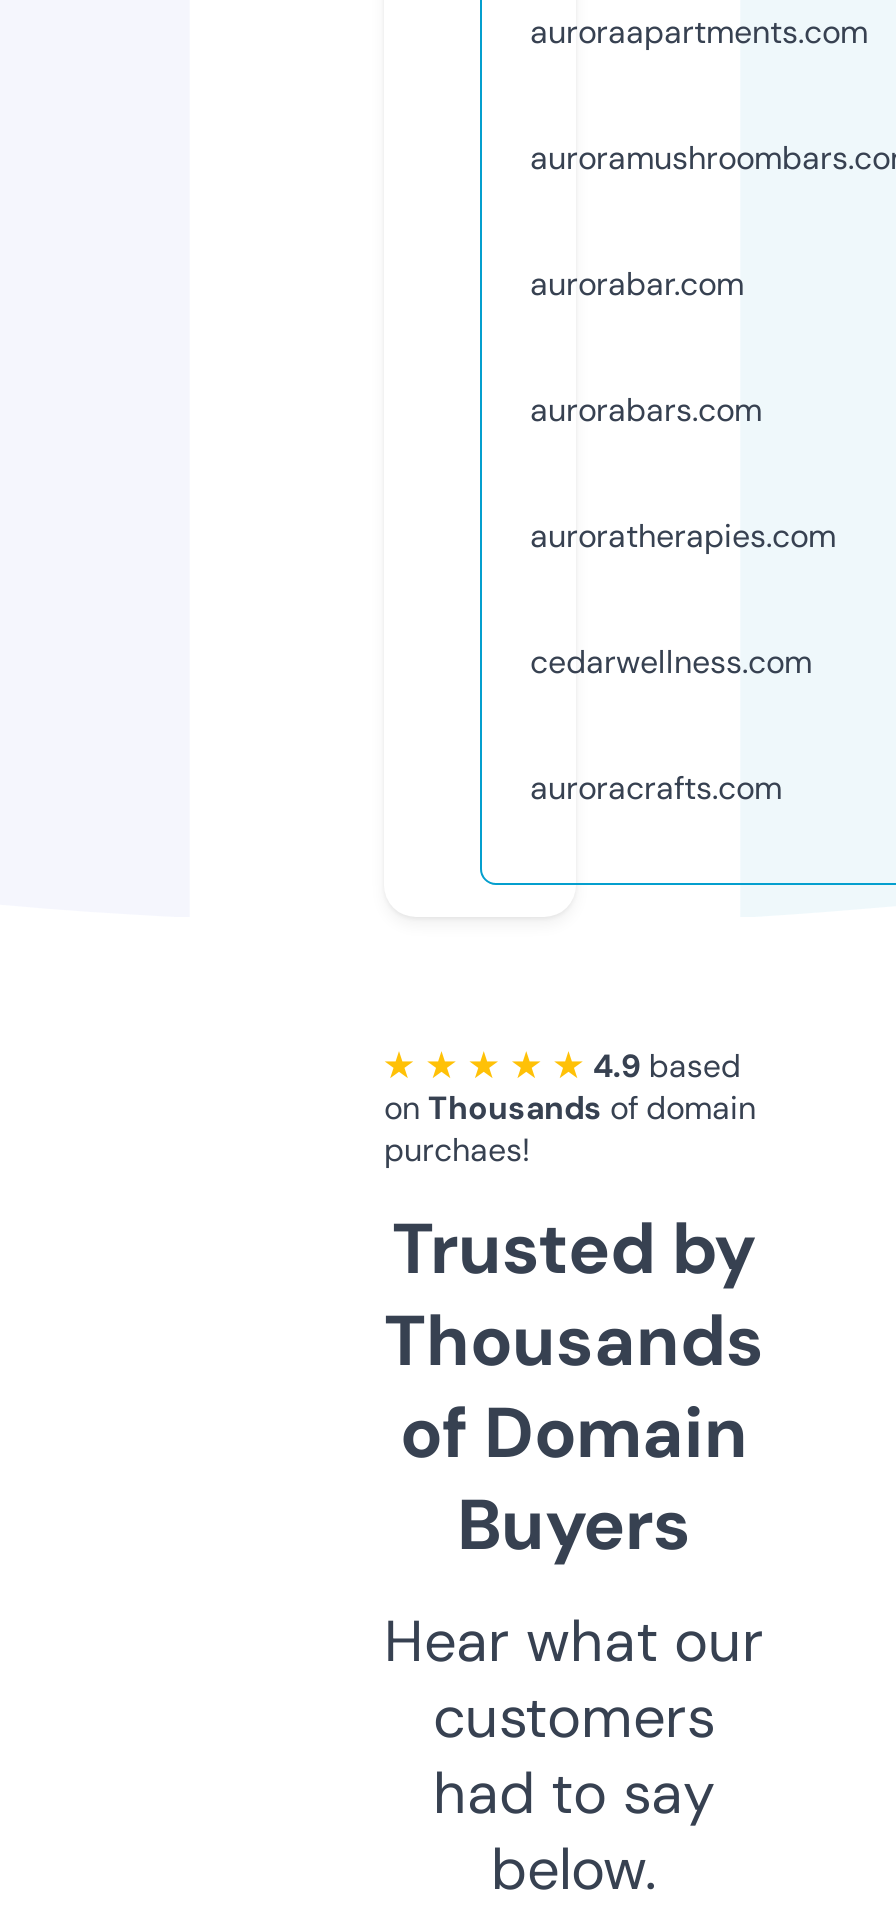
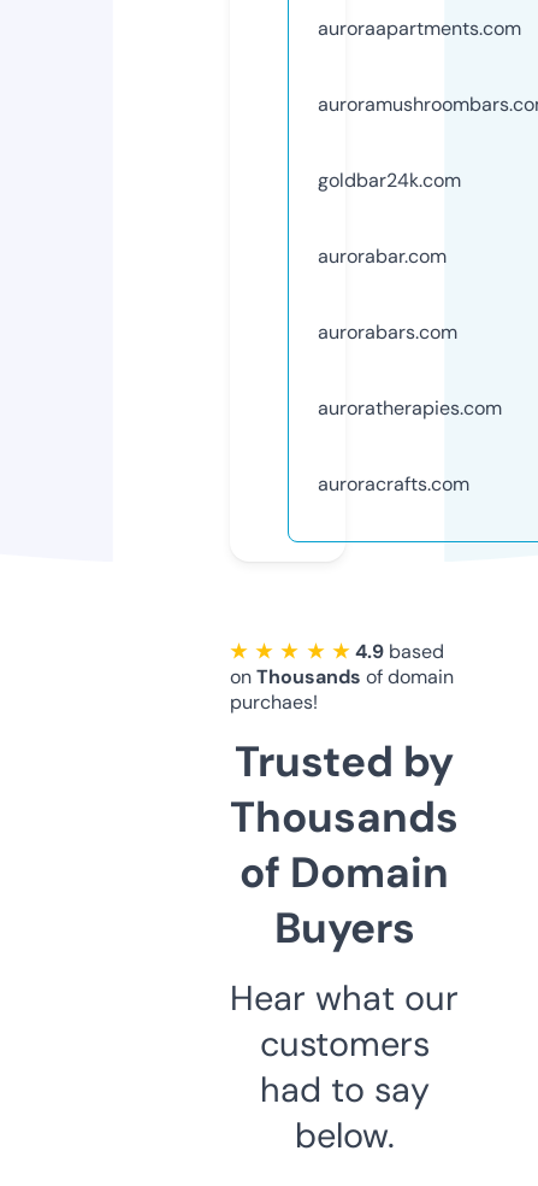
none -> [318,167,461,193] goldbar24k.com
moved [530,263,836,557] -> [318,243,502,420]: aurorabar.com | aurorabars.com | auroratherapies.com
[530,641,812,683] cedarwellness.com -> none

